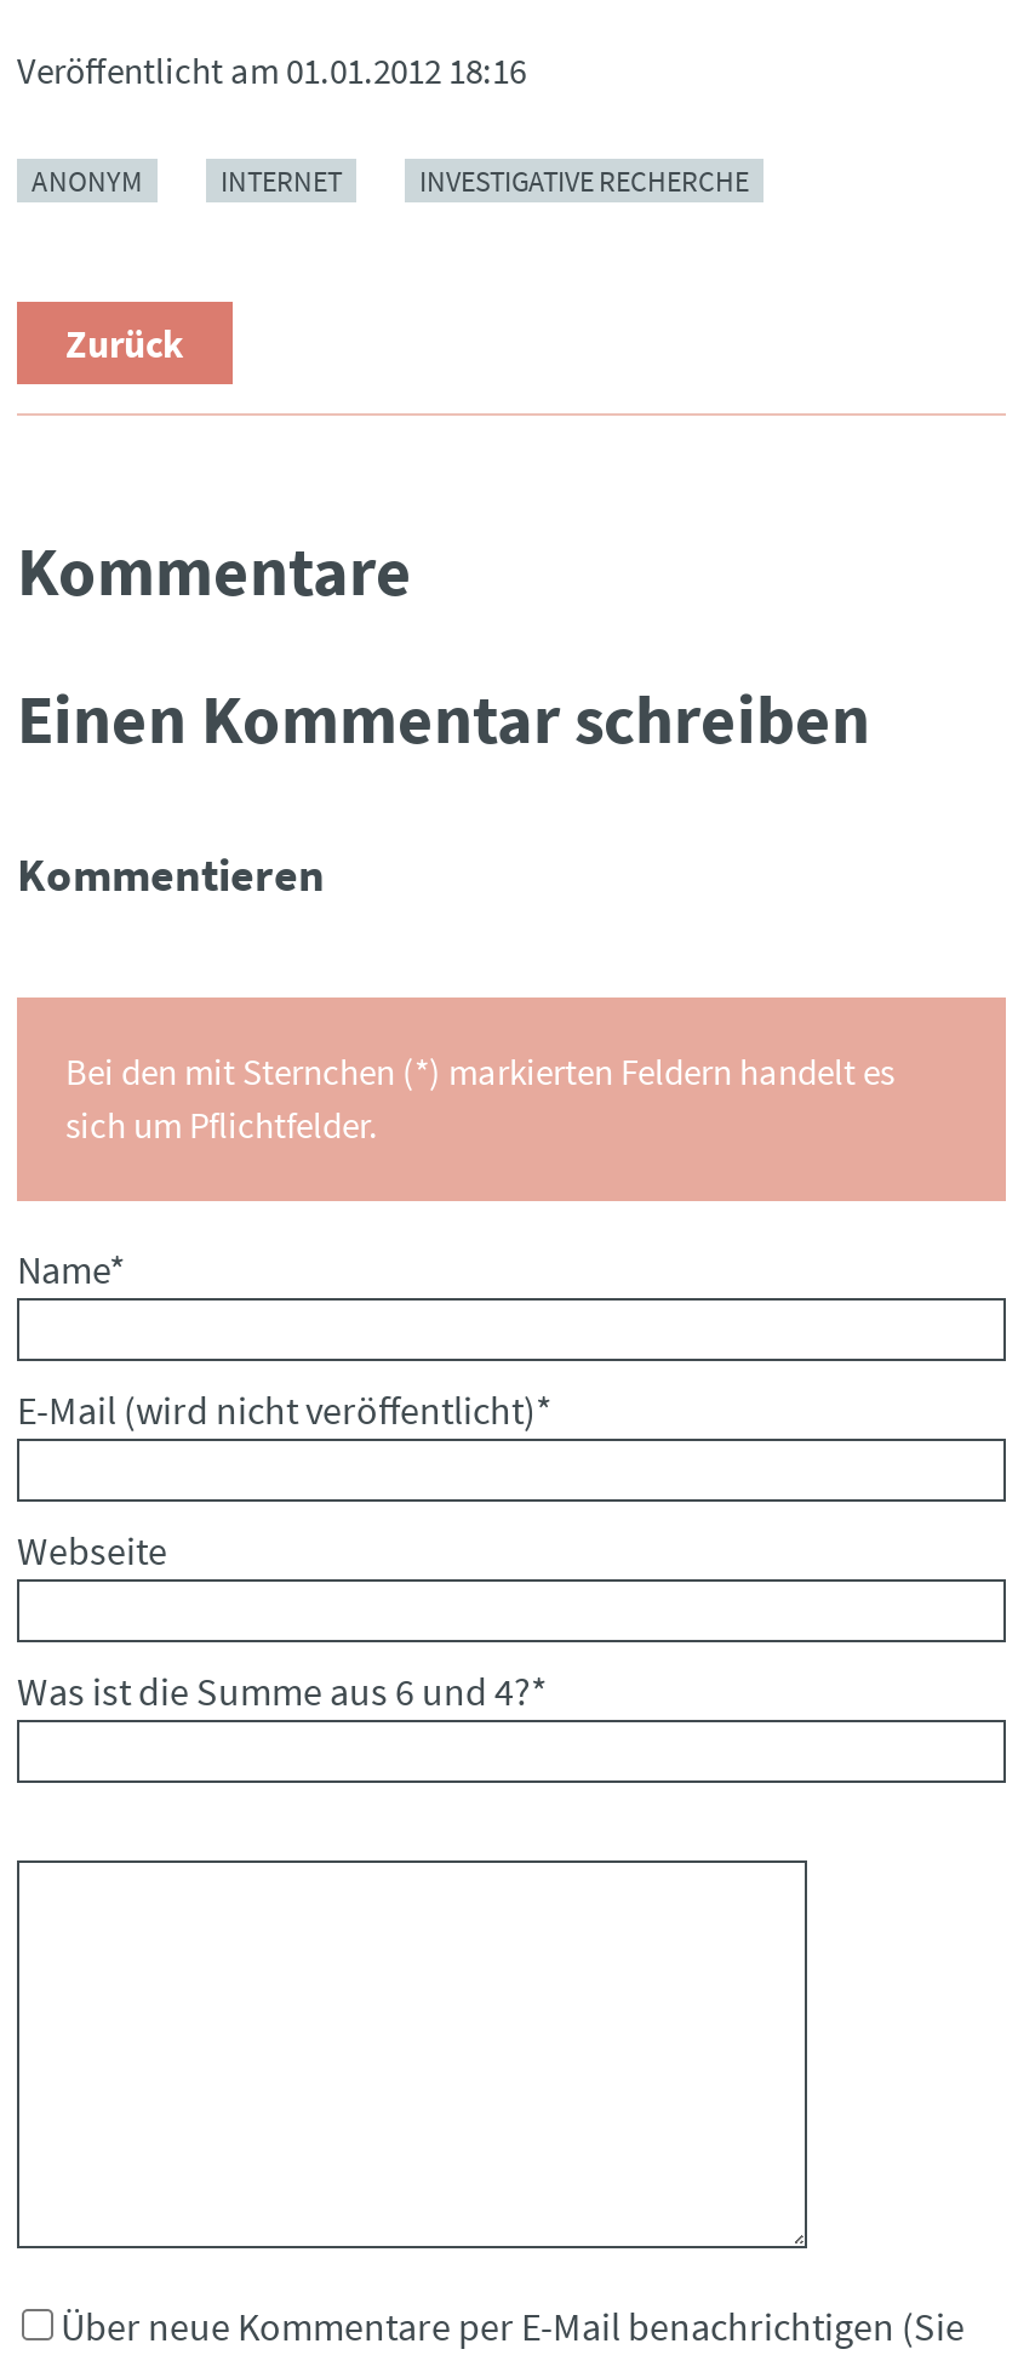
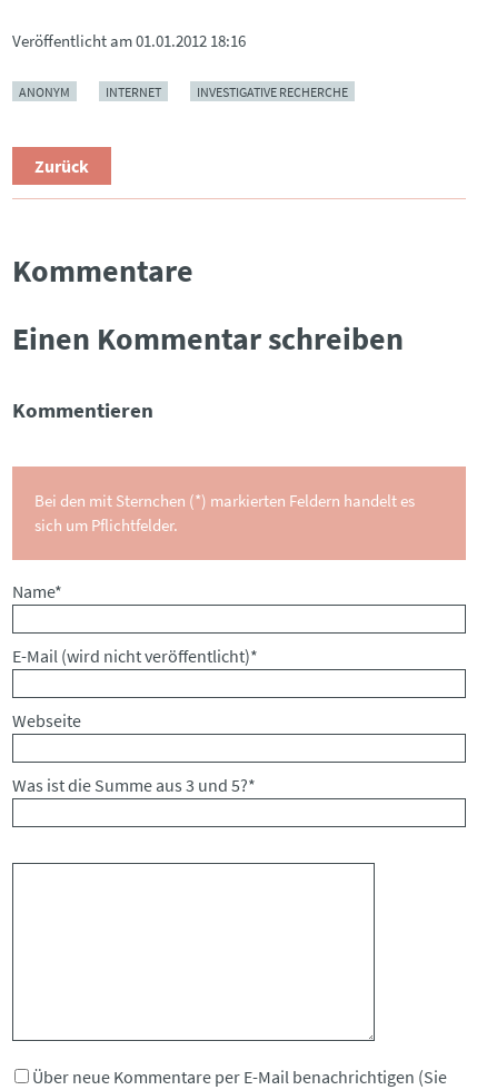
[17,1666,548,1715] Was ist die Summe aus 6 und 4?* -> [12,774,256,796] Was ist die Summe aus 3 und 5?*

